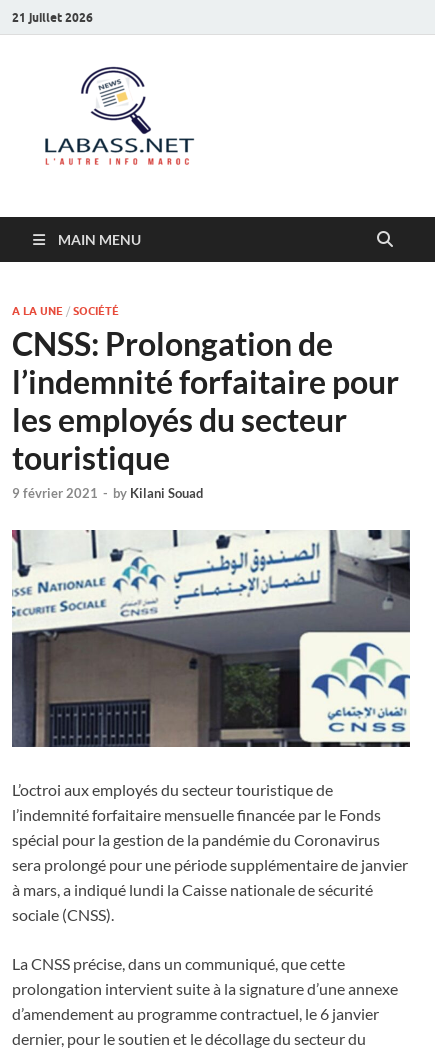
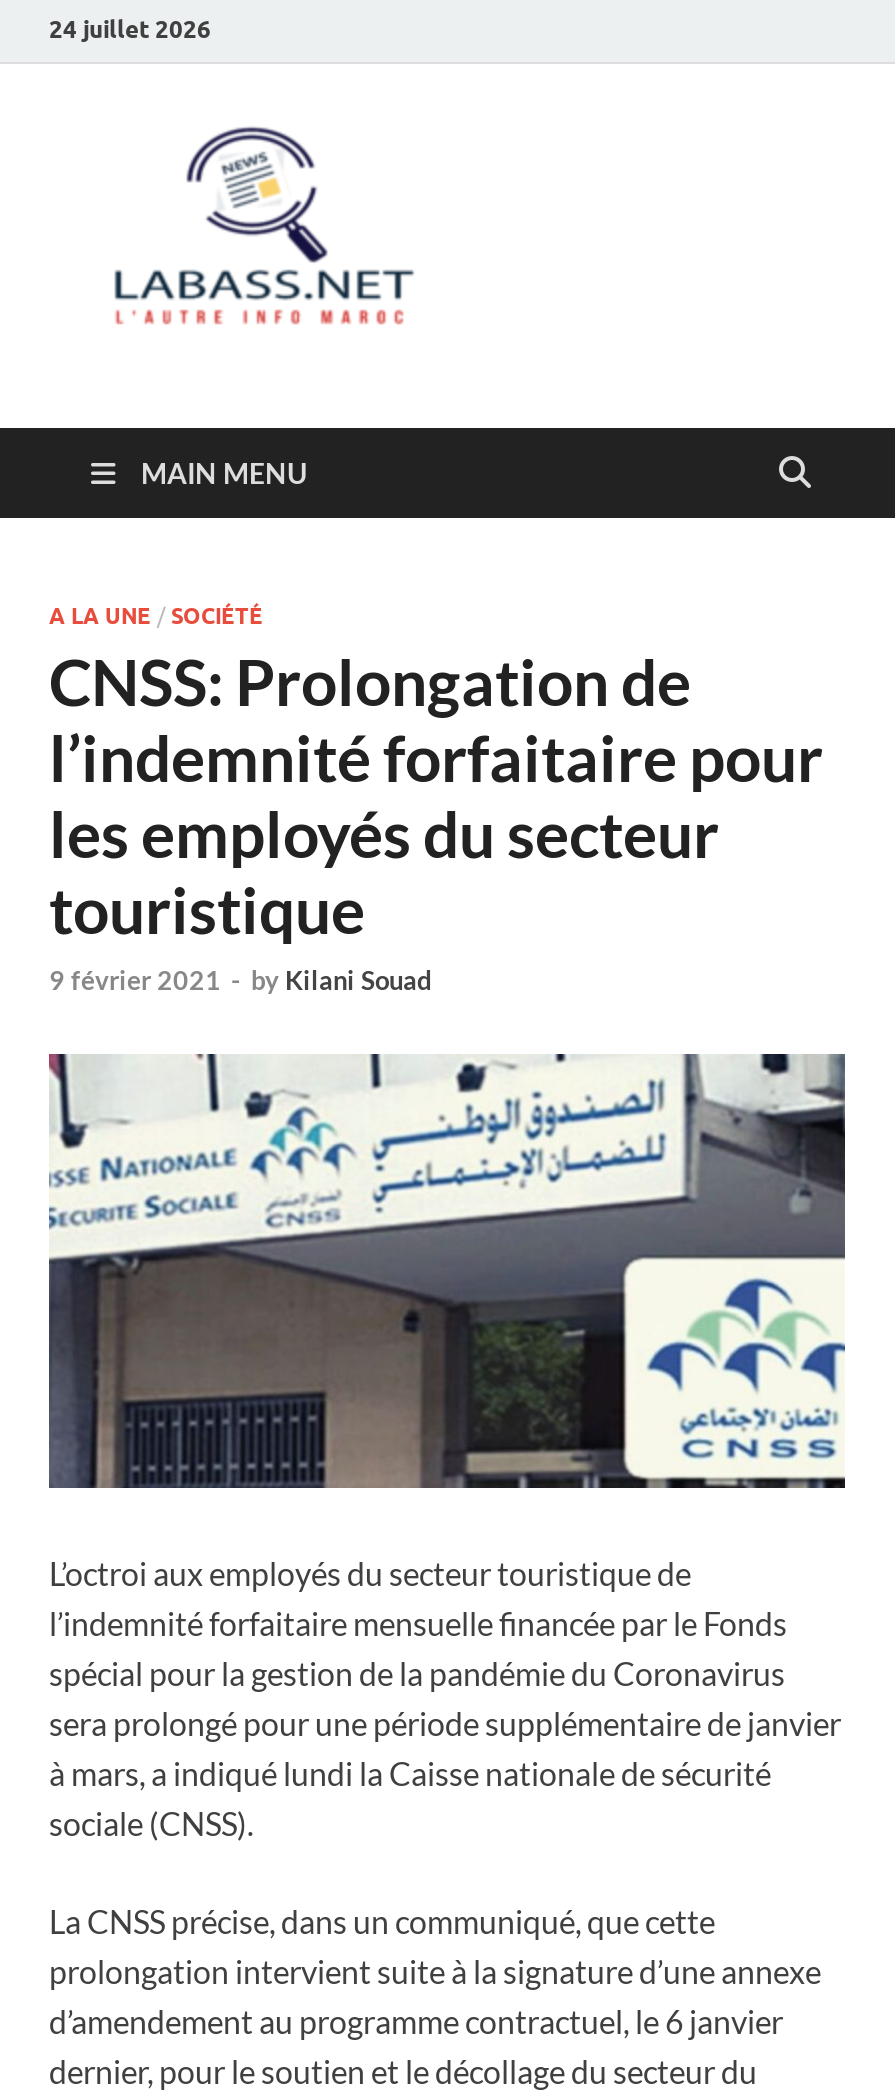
[12,9,93,24] 21 juillet 2026 -> [49,13,211,43] 24 juillet 2026

